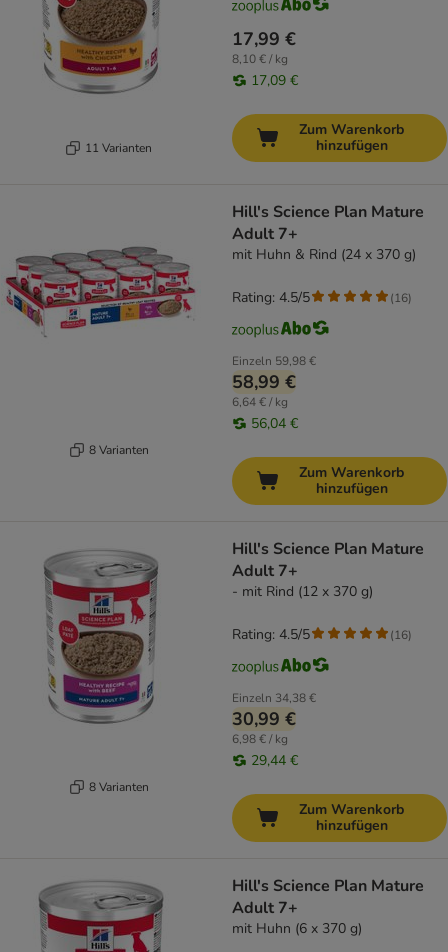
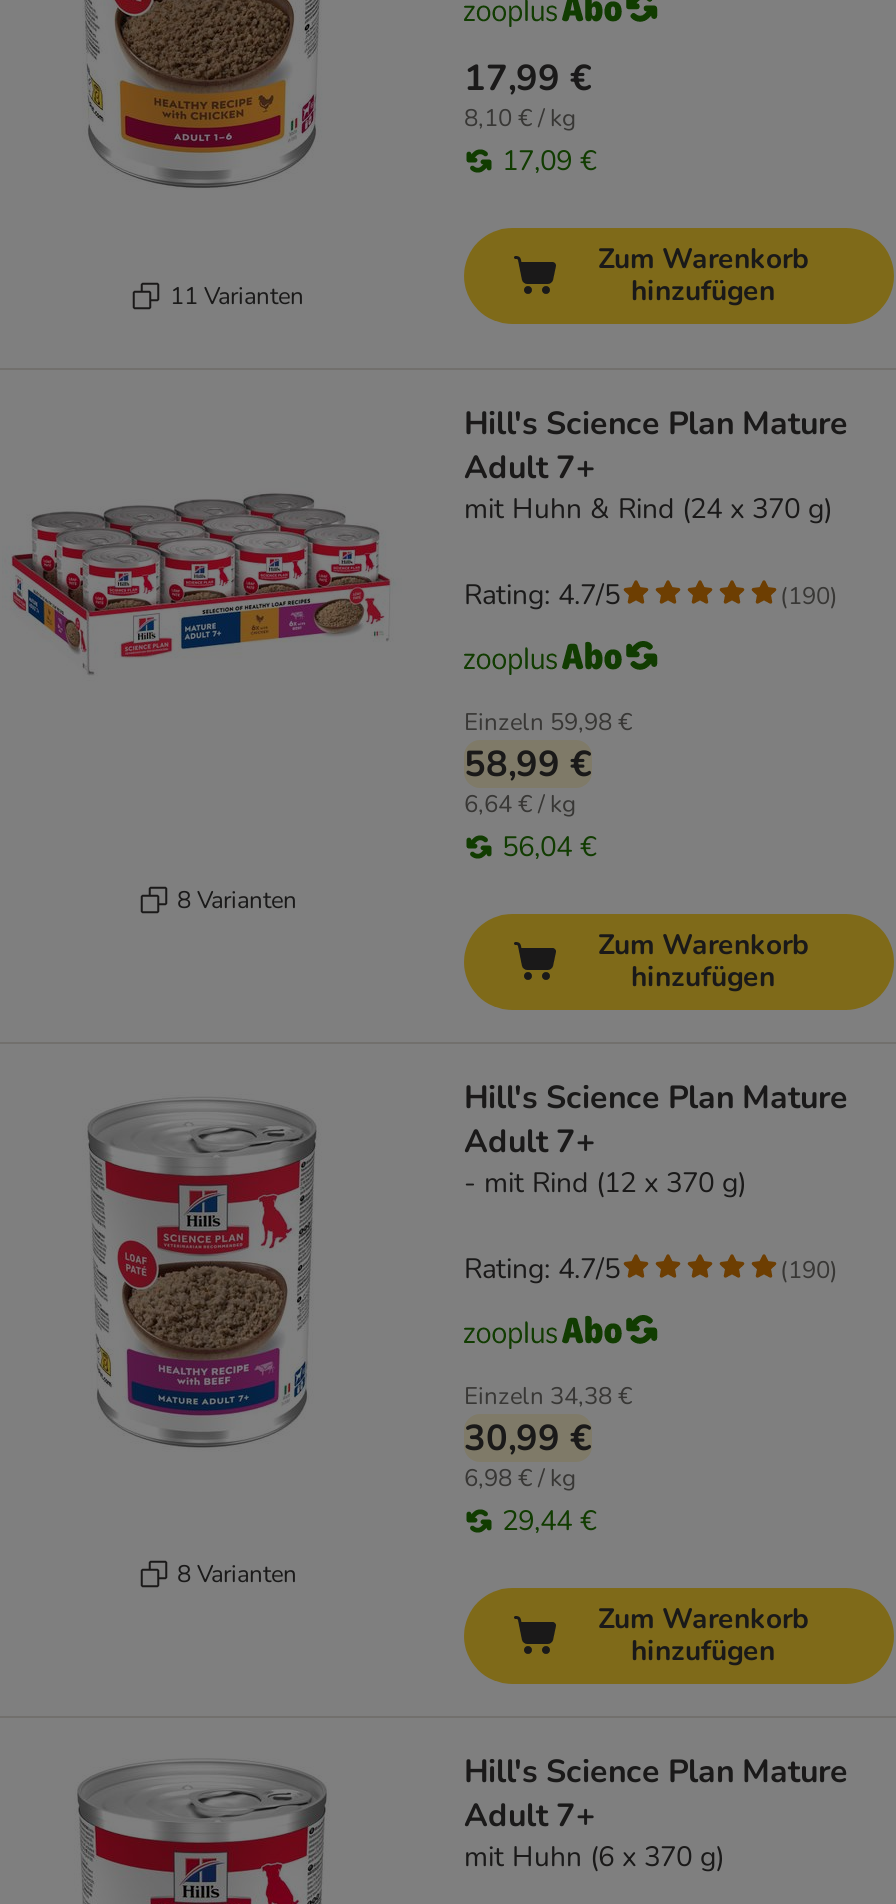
[232,288,310,307] Rating: 4.5/5 -> [464,576,620,614] Rating: 4.7/5
[390,290,412,306] (16) -> [780,579,838,611] (190)
[232,625,310,644] Rating: 4.5/5 -> [464,1250,620,1288] Rating: 4.7/5
[390,627,412,643] (16) -> [780,1253,838,1285] (190)

